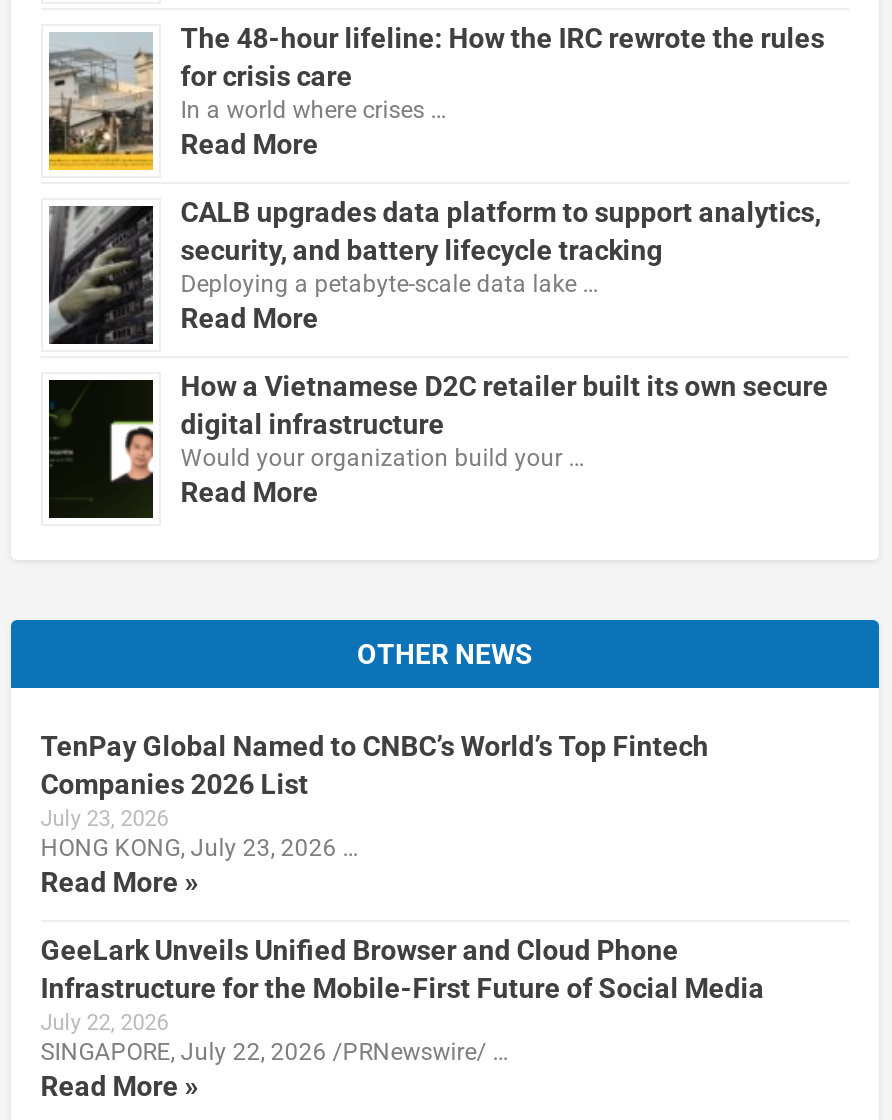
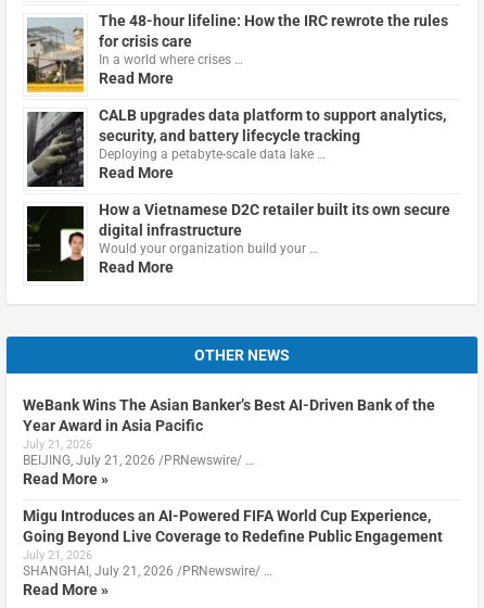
[40,730,708,862] TenPay Global Named to CNBC’s World’s Top Fintech | Companies 2026 List | July 23, 2026 | HONG KONG, July 23, 2026 … -> [22,396,435,468] WeBank Wins The Asian Banker’s Best AI-Driven Bank of the | Year Award in Asia Pacific | July 21, 2026 | BEIJING, July 21, 2026 /PRNewswire/ …
[40,934,764,1066] GeeLark Unveils Unified Browser and Cloud Phone | Infrastructure for the Mobile-First Future of Social Media | July 22, 2026 | SINGAPORE, July 22, 2026 /PRNewswire/ … -> [22,507,442,578] Migu Introduces an AI-Powered FIFA World Cup Experience, | Going Beyond Live Coverage to Redefine Public Engagement | July 21, 2026 | SHANGHAI, July 21, 2026 /PRNewswire/ …

